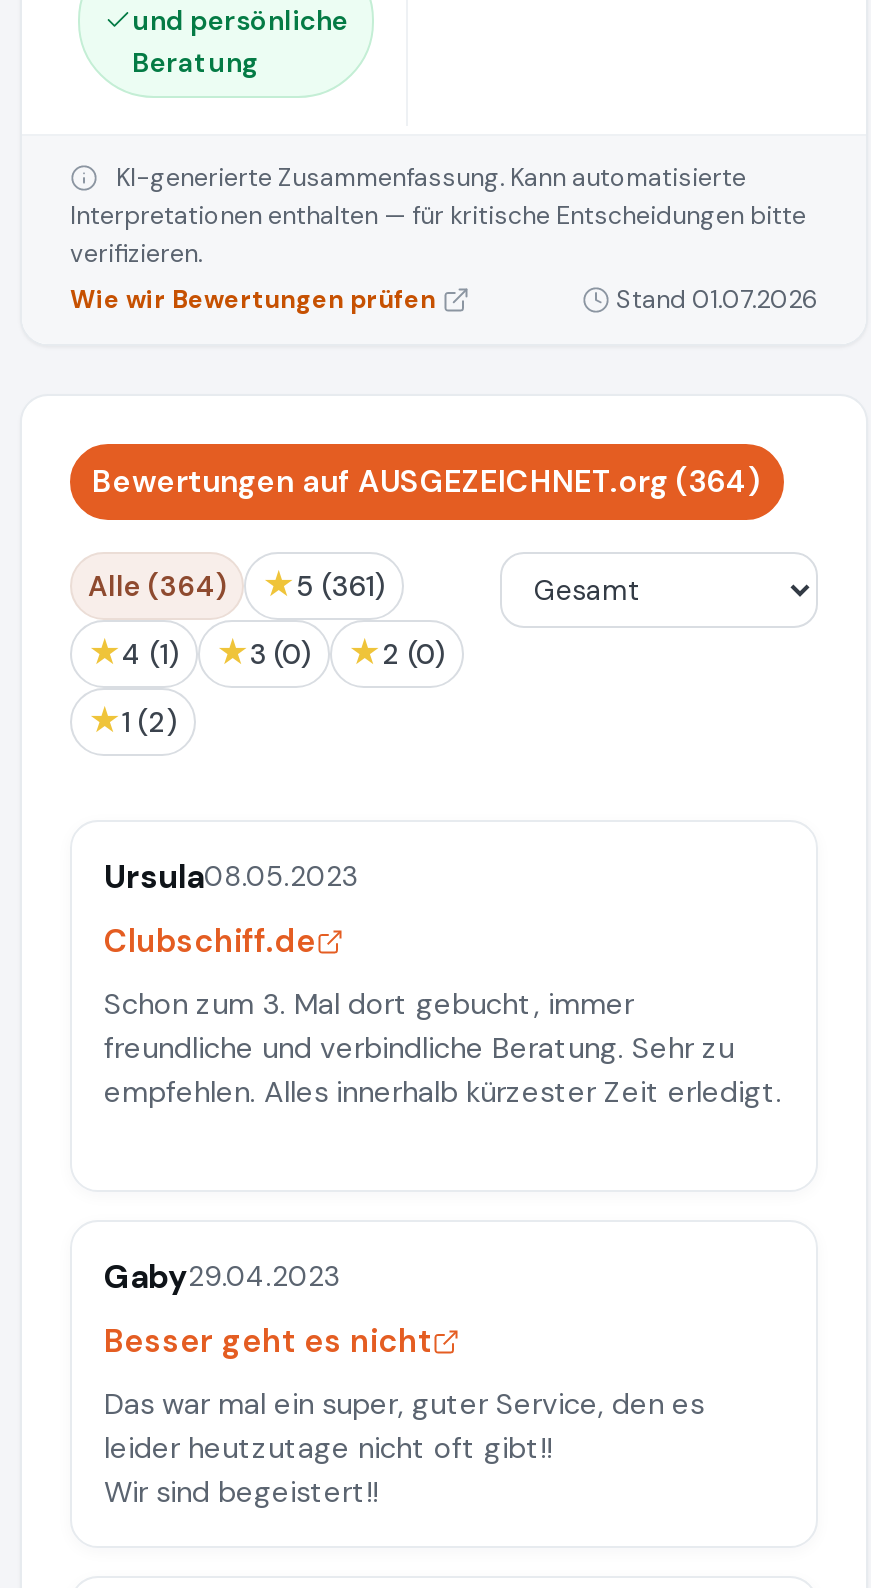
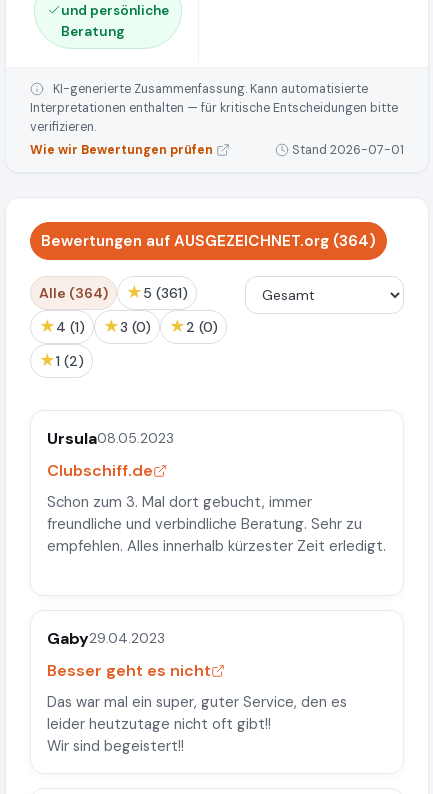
[610,283,818,315] Stand 01.07.2026 -> [289,141,404,157] Stand 2026-07-01

